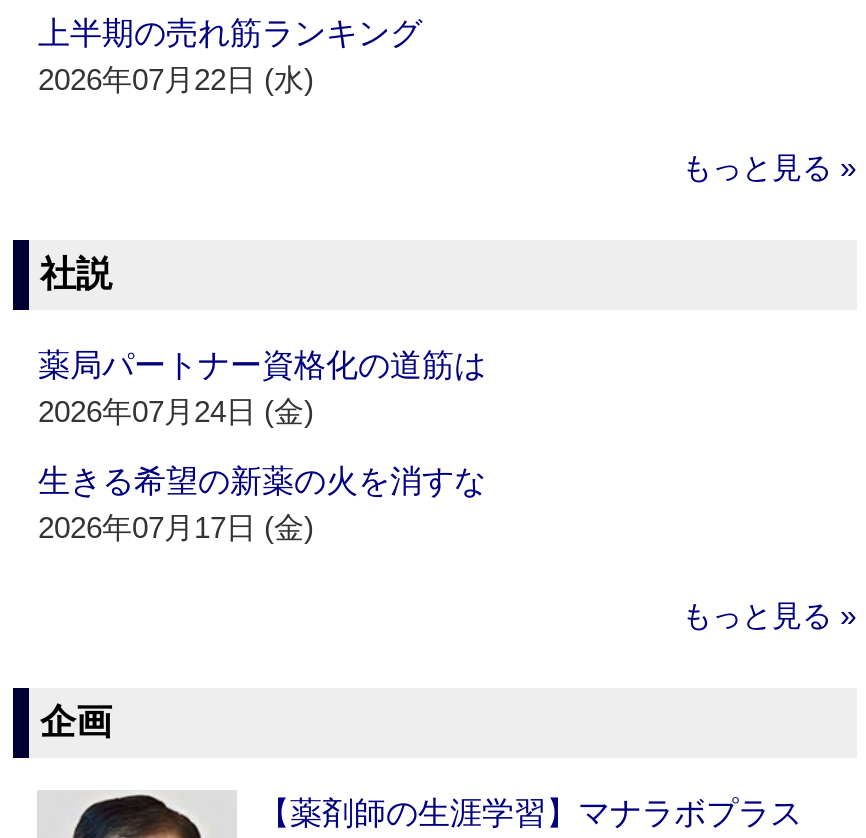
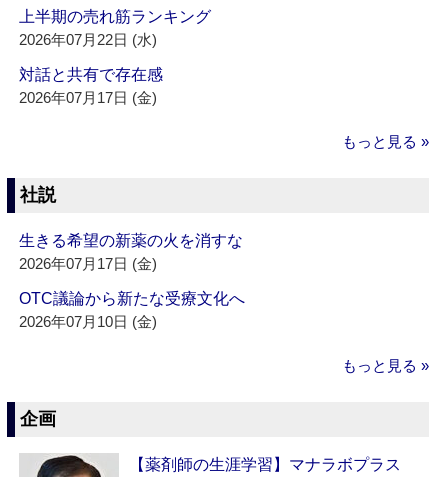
none -> [19,66,163,106] 対話と共有で存在感 | 2026年07月17日 (金)
[38,349,486,429] 薬局パートナー資格化の道筋は | 2026年07月24日 (金) -> none
none -> [19,290,245,330] OTC議論から新たな受療文化へ | 2026年07月10日 (金)

